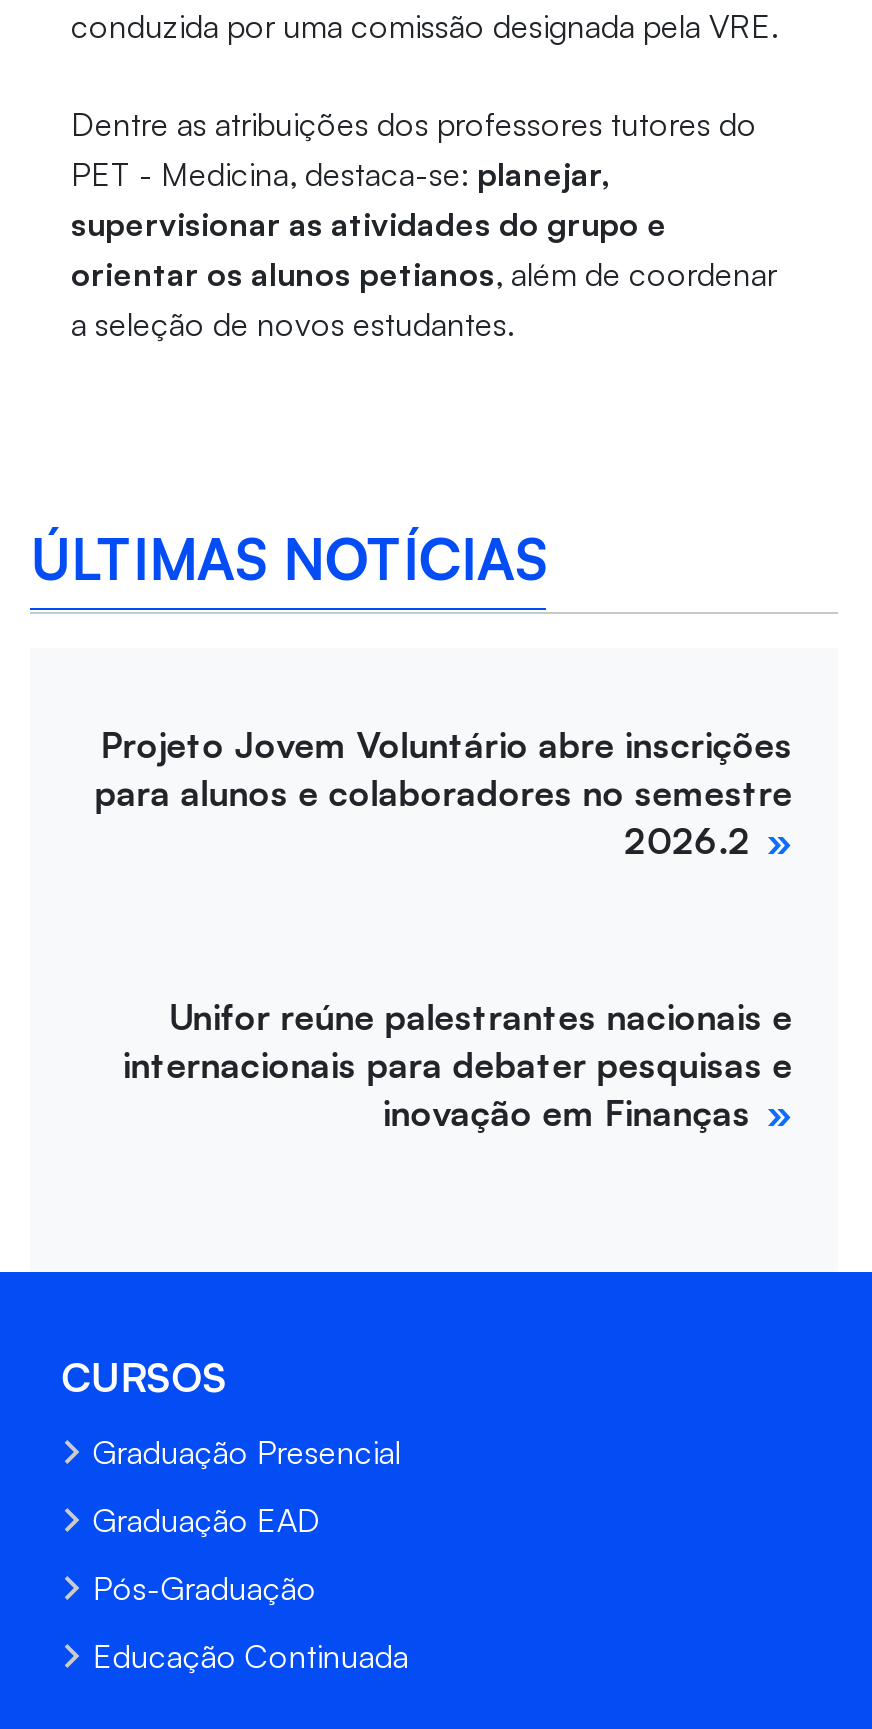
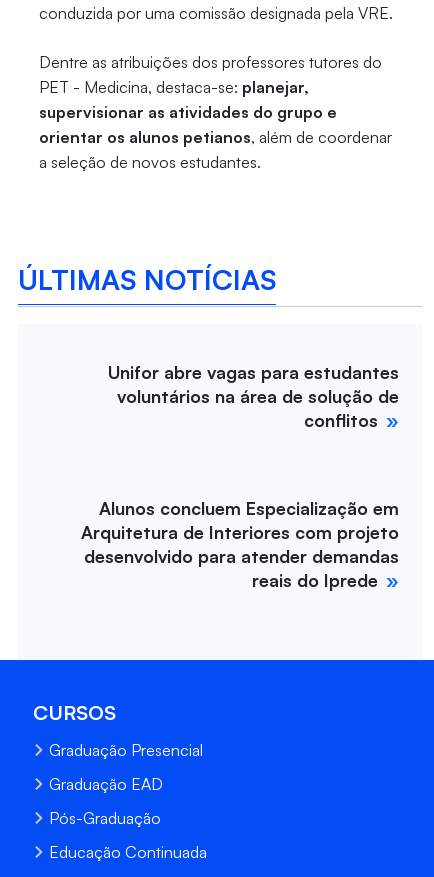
[94,722,792,862] Projeto Jovem Voluntário abre inscrições | para alunos e colaboradores no semestre | 2026.2 -> [108,361,399,431] Unifor abre vagas para estudantes | voluntários na área de solução de | conflitos
[122,994,792,1134] Unifor reúne palestrantes nacionais e | internacionais para debater pesquisas e | inovação em Finanças -> [81,497,399,591] Alunos concluem Especialização em | Arquitetura de Interiores com projeto | desenvolvido para atender demandas | reais do Iprede

